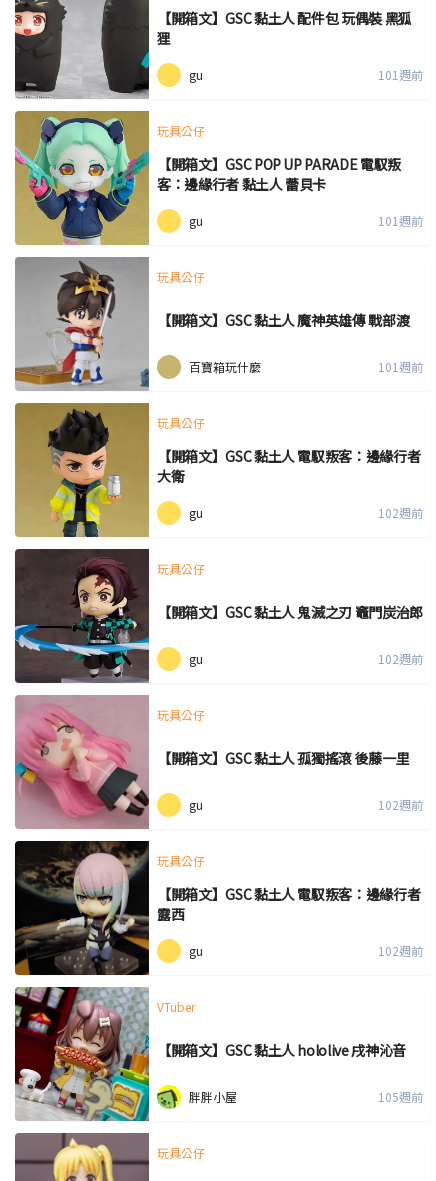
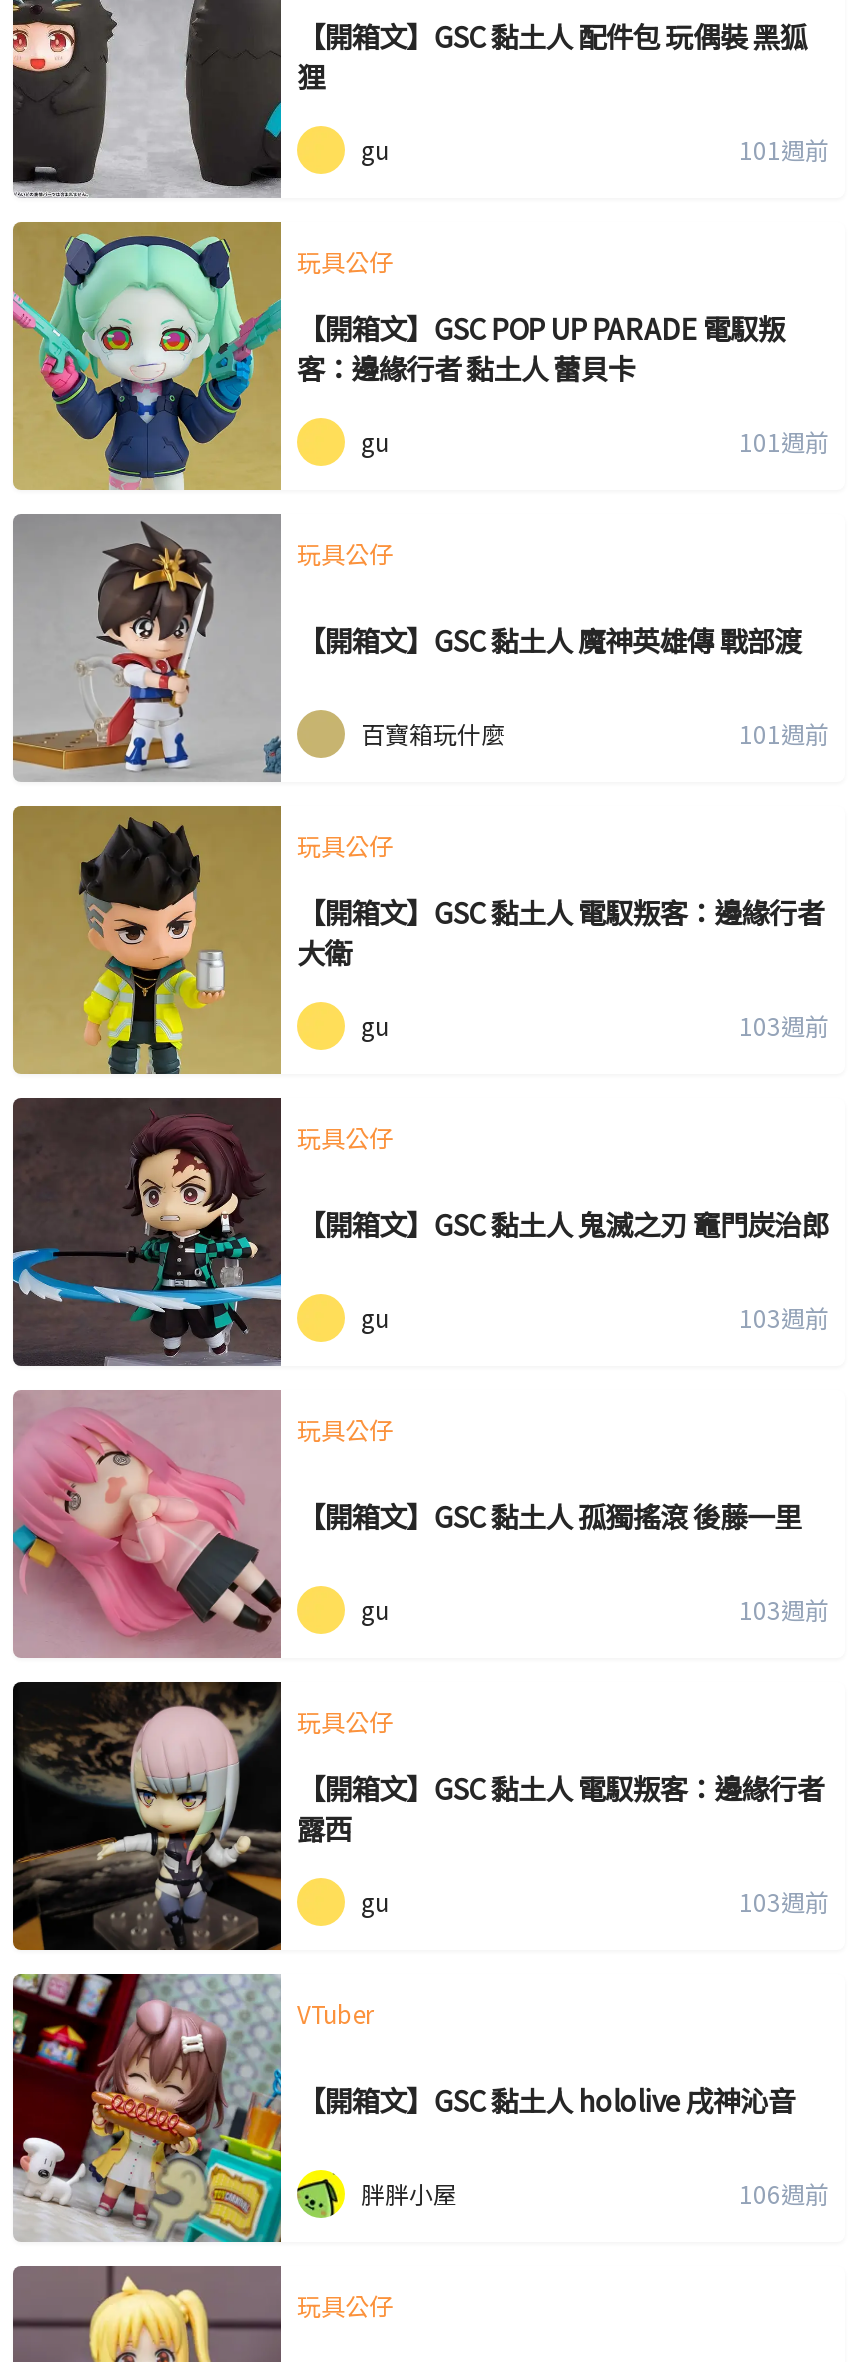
[378,504,423,521] 102週前 -> [739,1008,829,1042] 103週前
[378,650,423,667] 102週前 -> [739,1300,829,1334] 103週前
[378,796,423,813] 102週前 -> [739,1592,829,1626] 103週前
[378,942,423,959] 102週前 -> [739,1884,829,1918] 103週前
[378,1088,423,1105] 105週前 -> [739,2176,829,2210] 106週前

